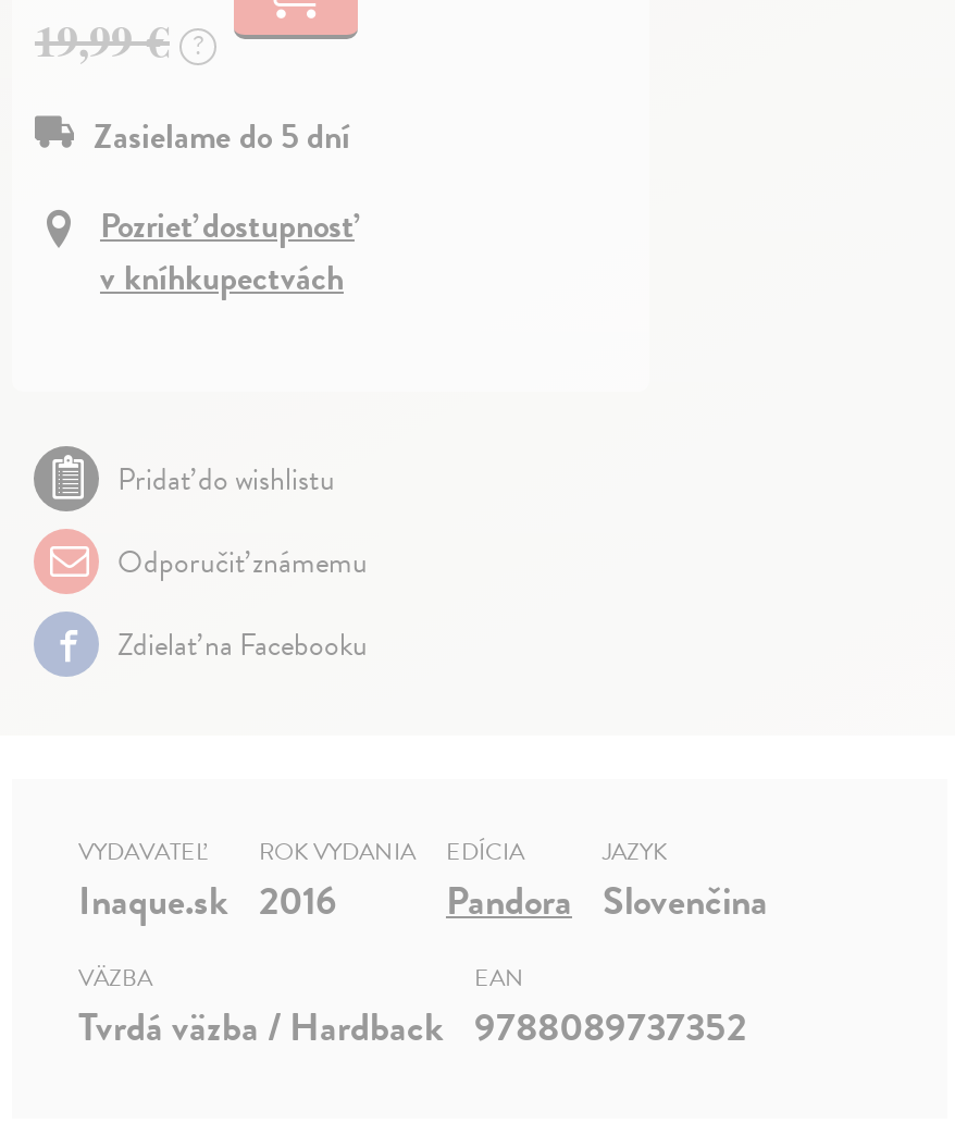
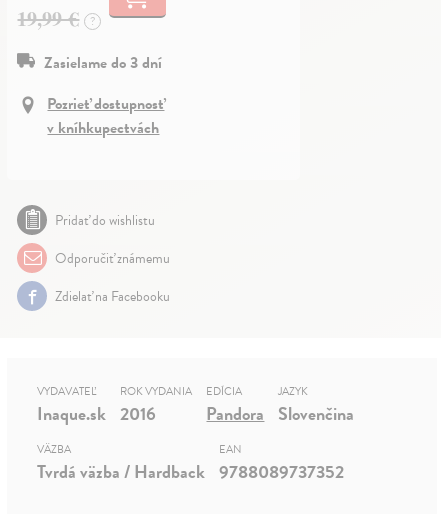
[94,112,350,164] Zasielame do 5 dní -> [44,51,162,75] Zasielame do 3 dní

